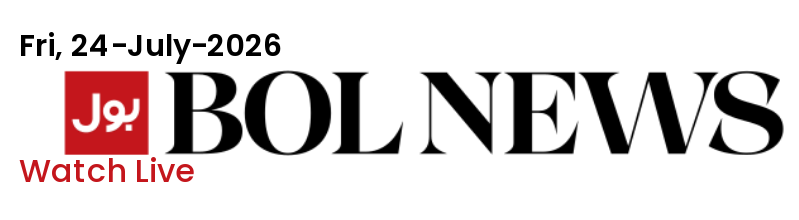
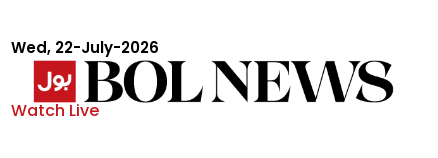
[19,24,283,66] Fri, 24-July-2026 -> [11,37,159,58] Wed, 22-July-2026

